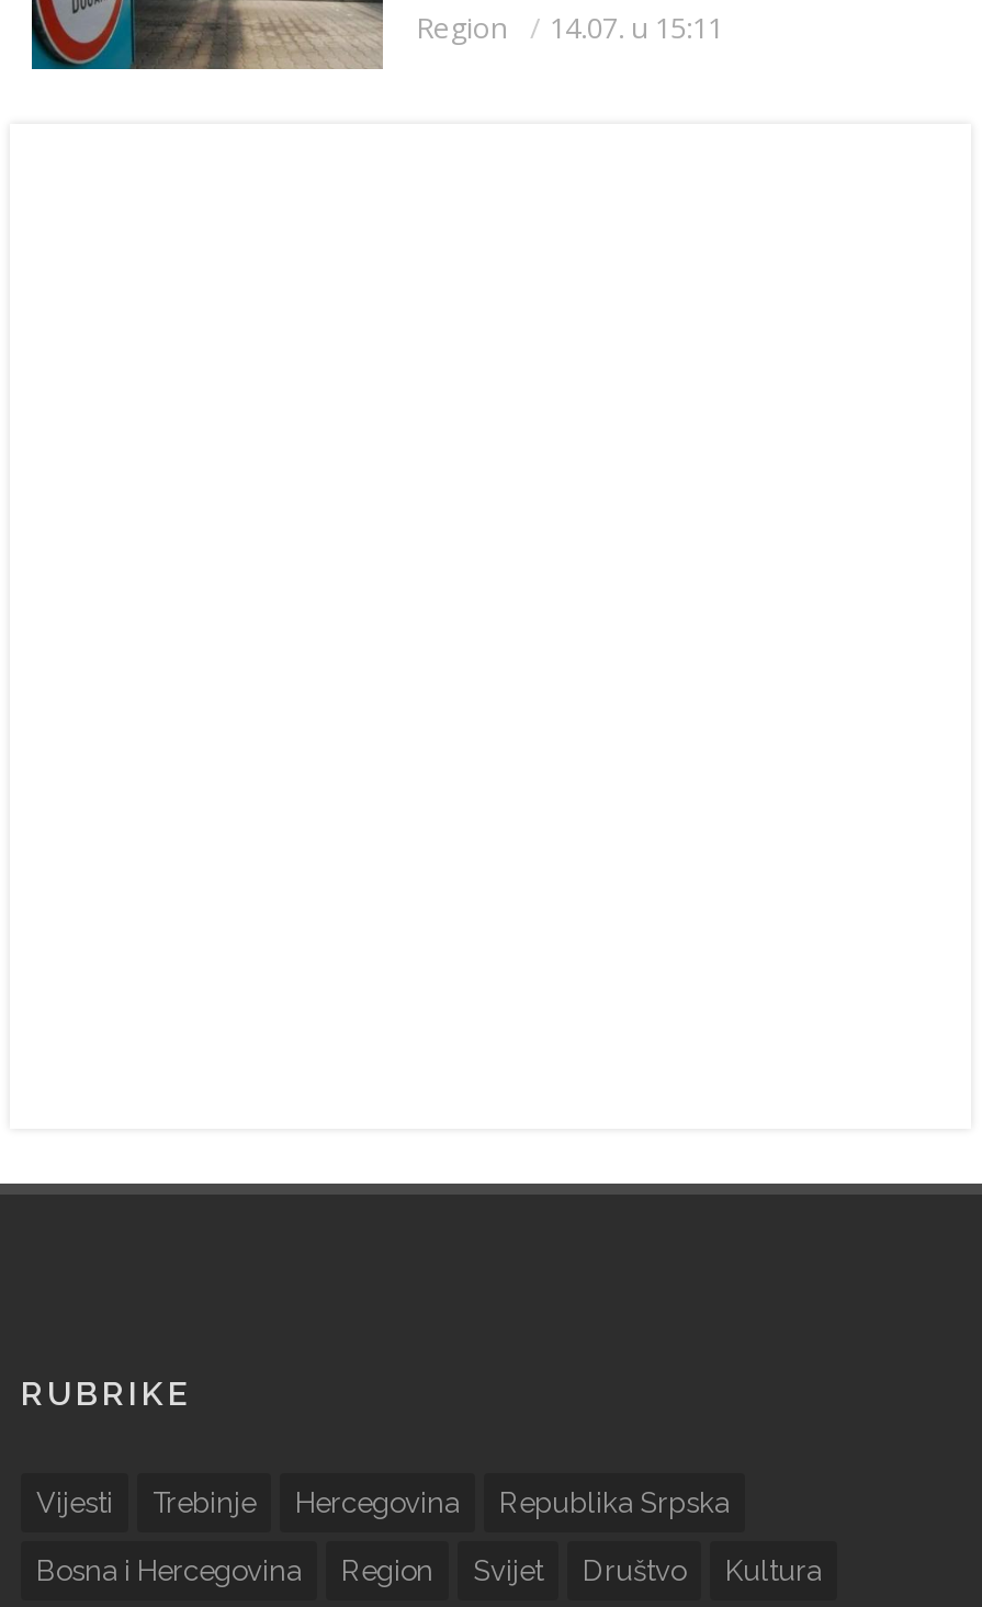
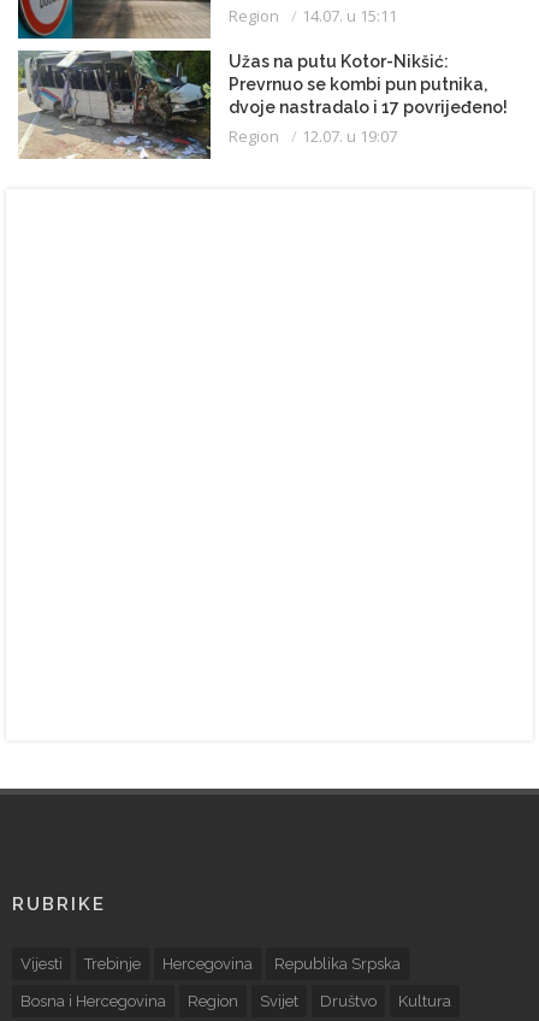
none -> [17,49,508,160] [image] | Užas na putu Kotor-Nikšić: | Prevrnuo se kombi pun putnika, | dvoje nastradalo i 17 povrijeđeno! | Region | 12.07. u 19:07

